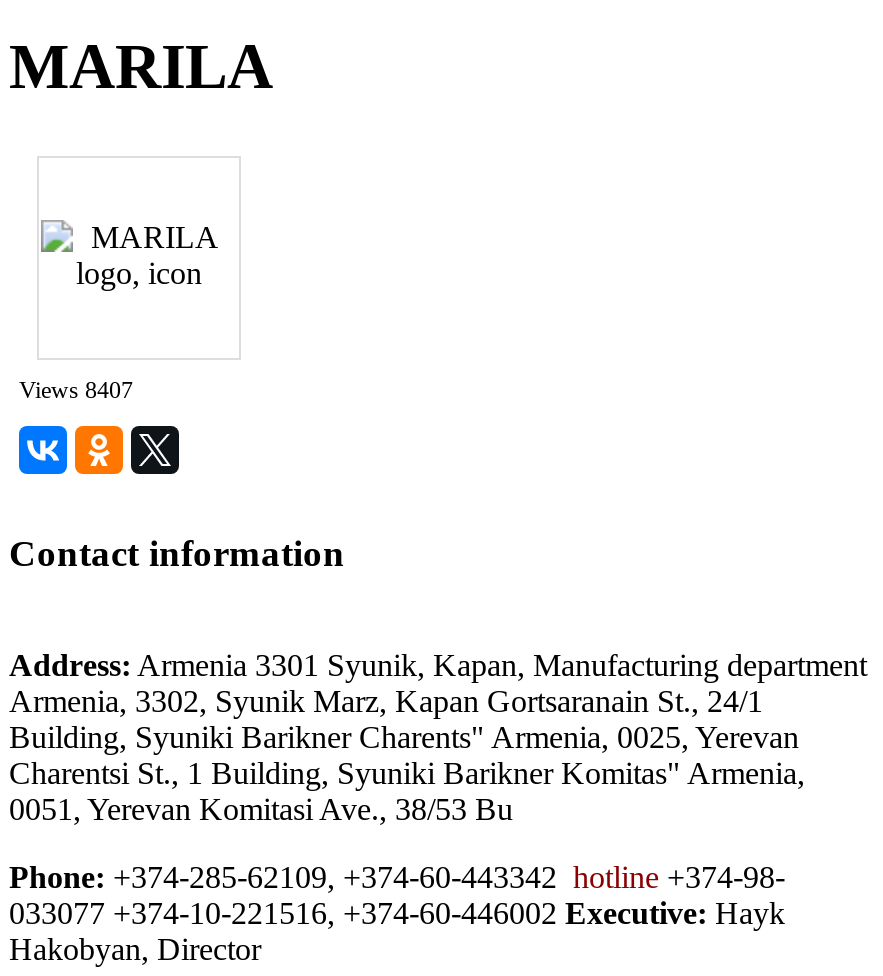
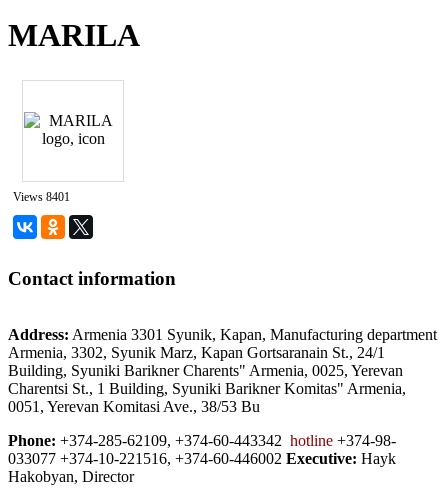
[19,376,133,404] Views 8407 -> [13,190,70,204] Views 8401

